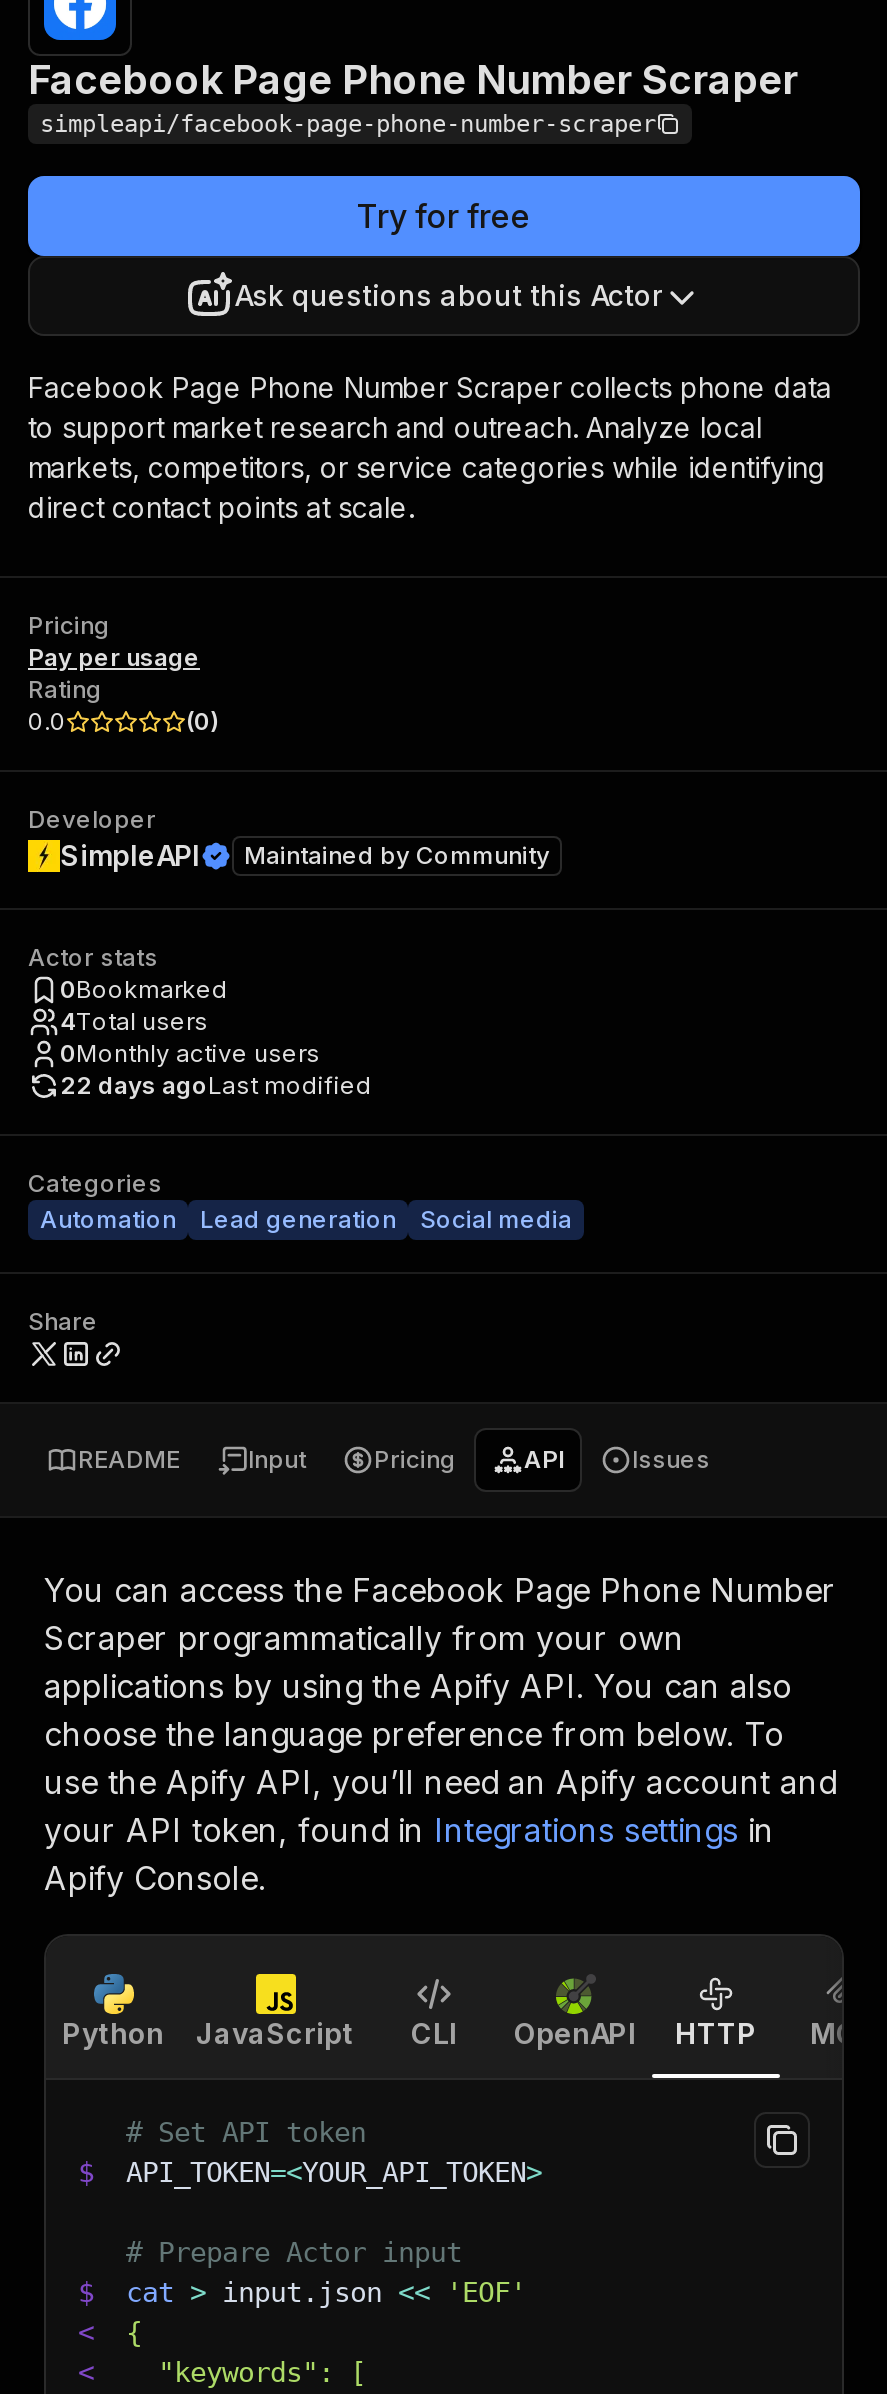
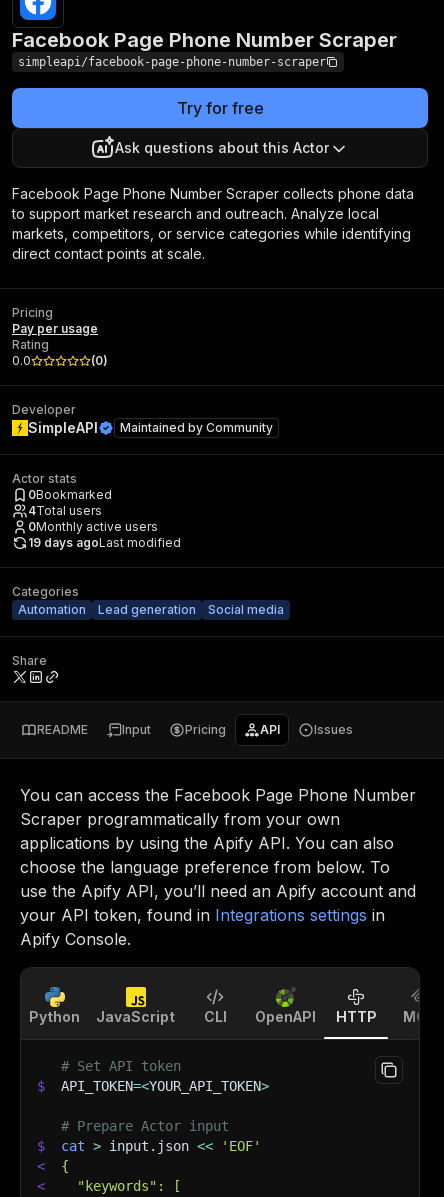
[60,1070,372,1100] 22 days agoLast modified -> [28,535,181,550] 19 days agoLast modified

